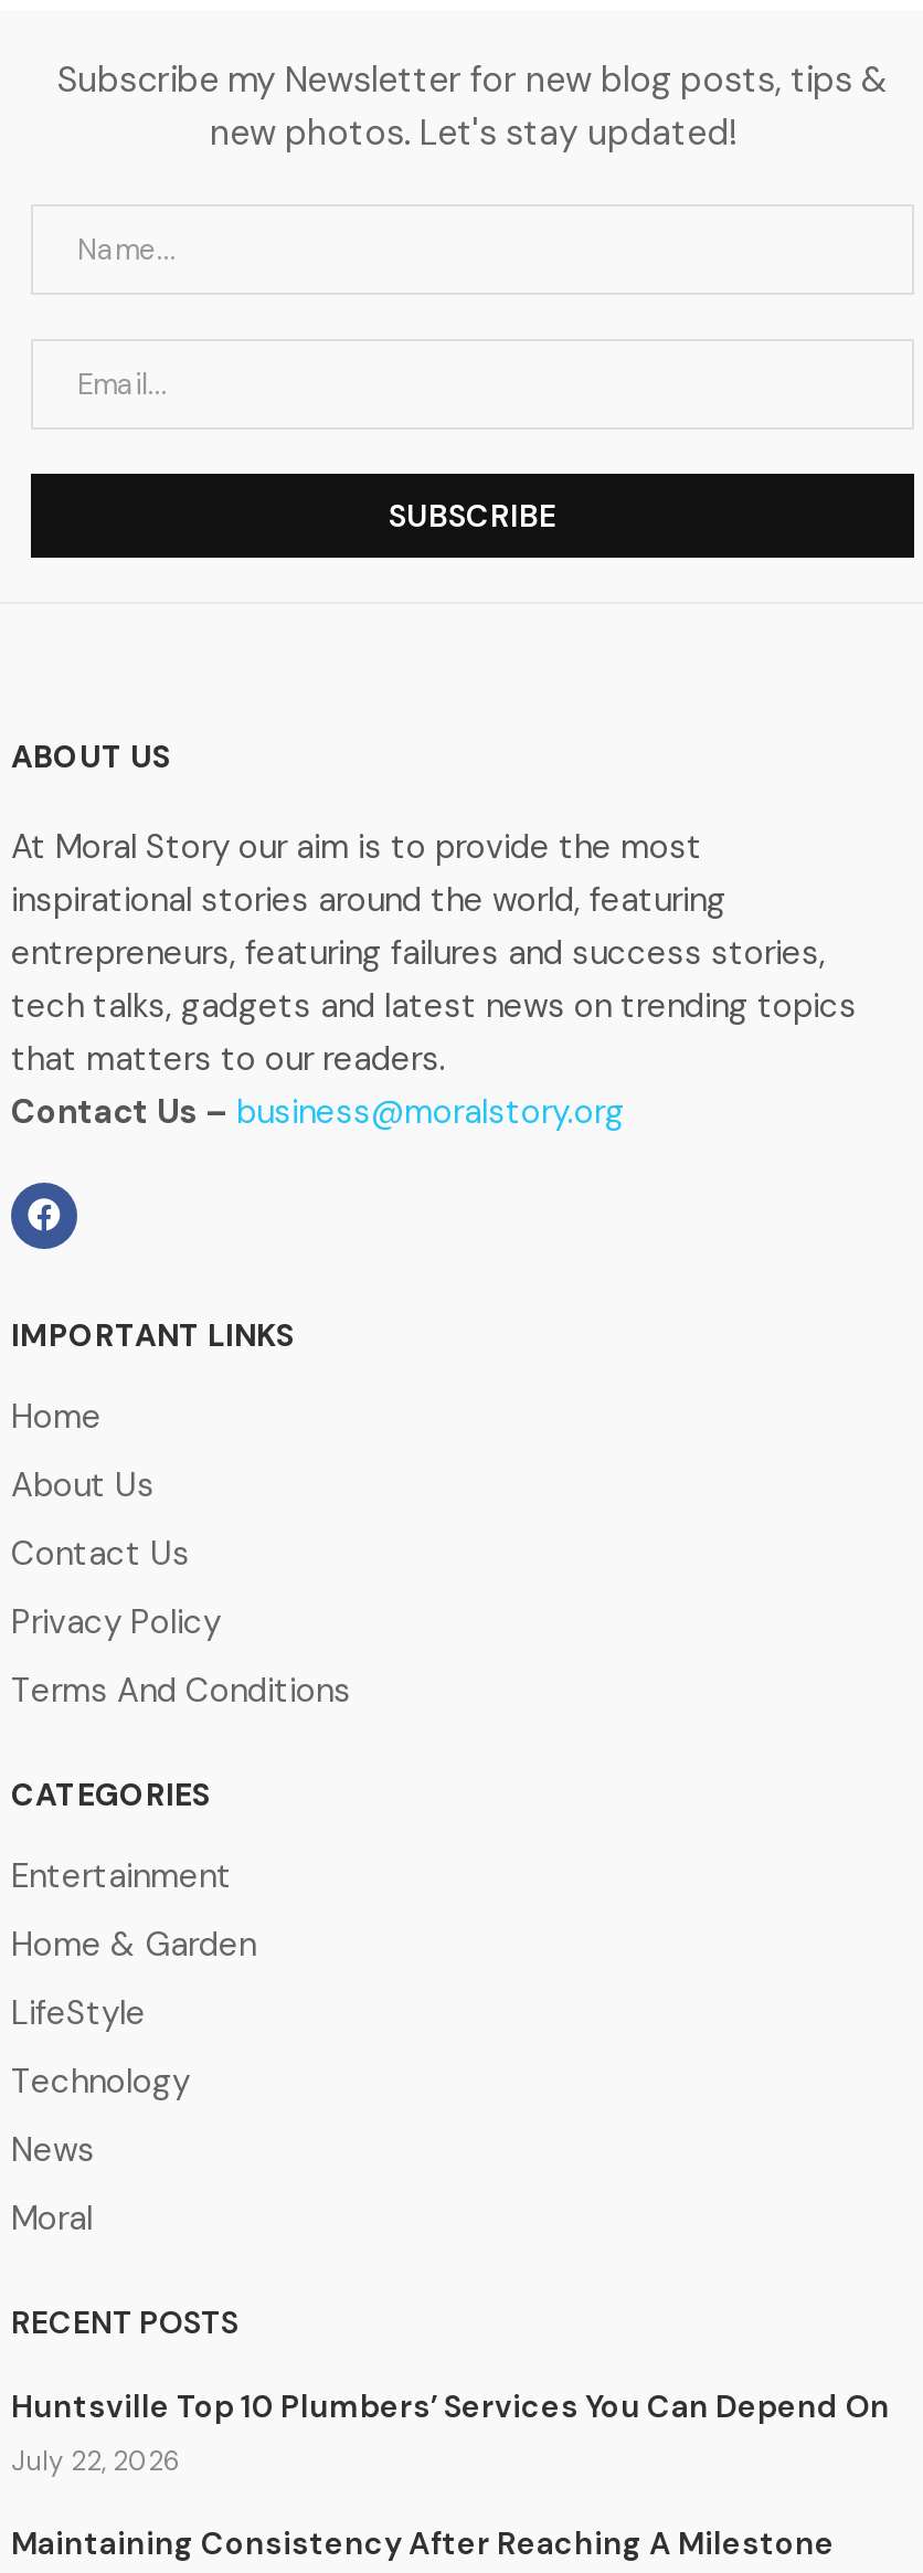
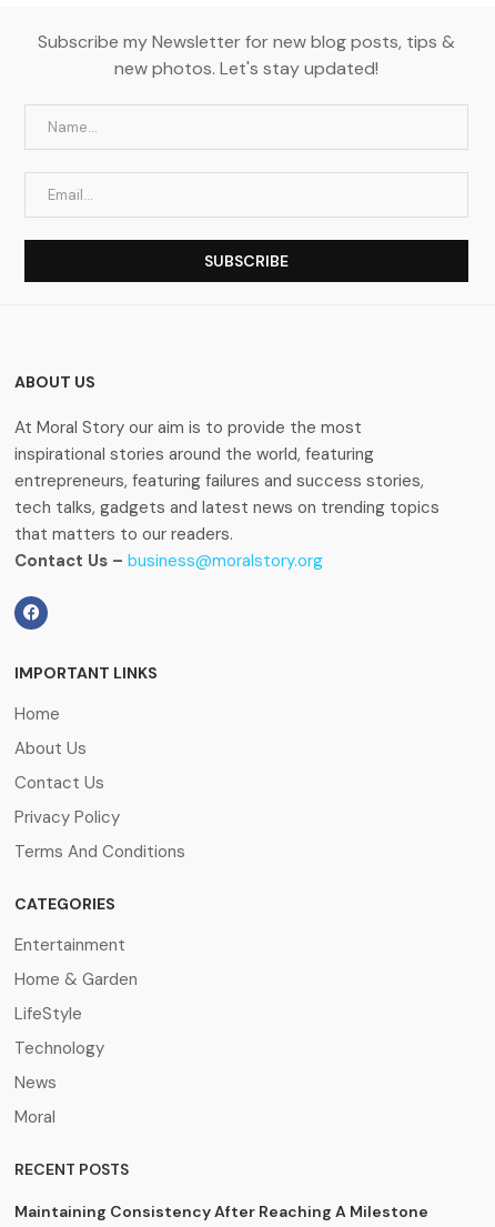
[11,2385,890,2478] Huntsville Top 10 Plumbers’ Services You Can Depend On | July 22, 2026 -> none

